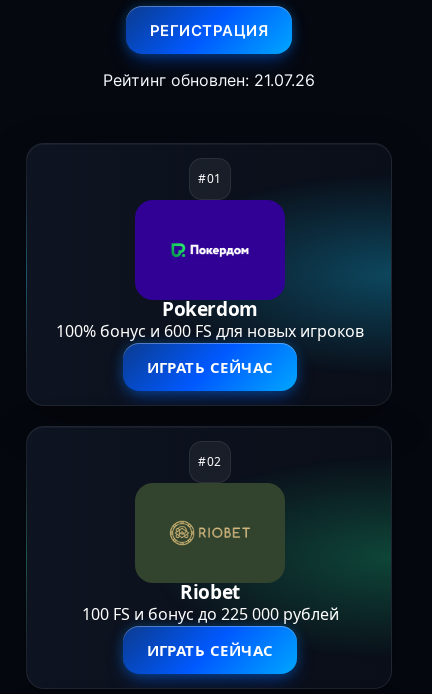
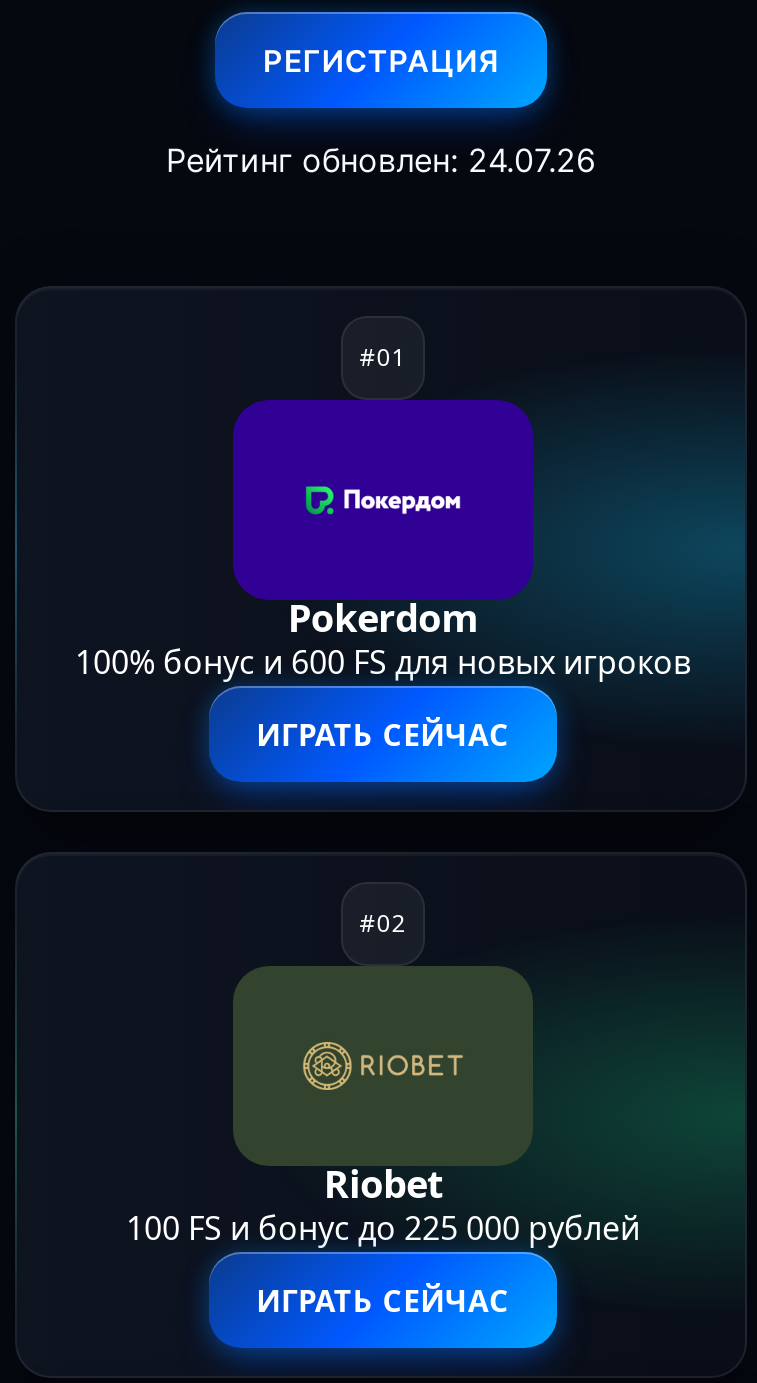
[103,70,315,90] Рейтинг обновлен: 21.07.26 -> [166,140,596,180] Рейтинг обновлен: 24.07.26

